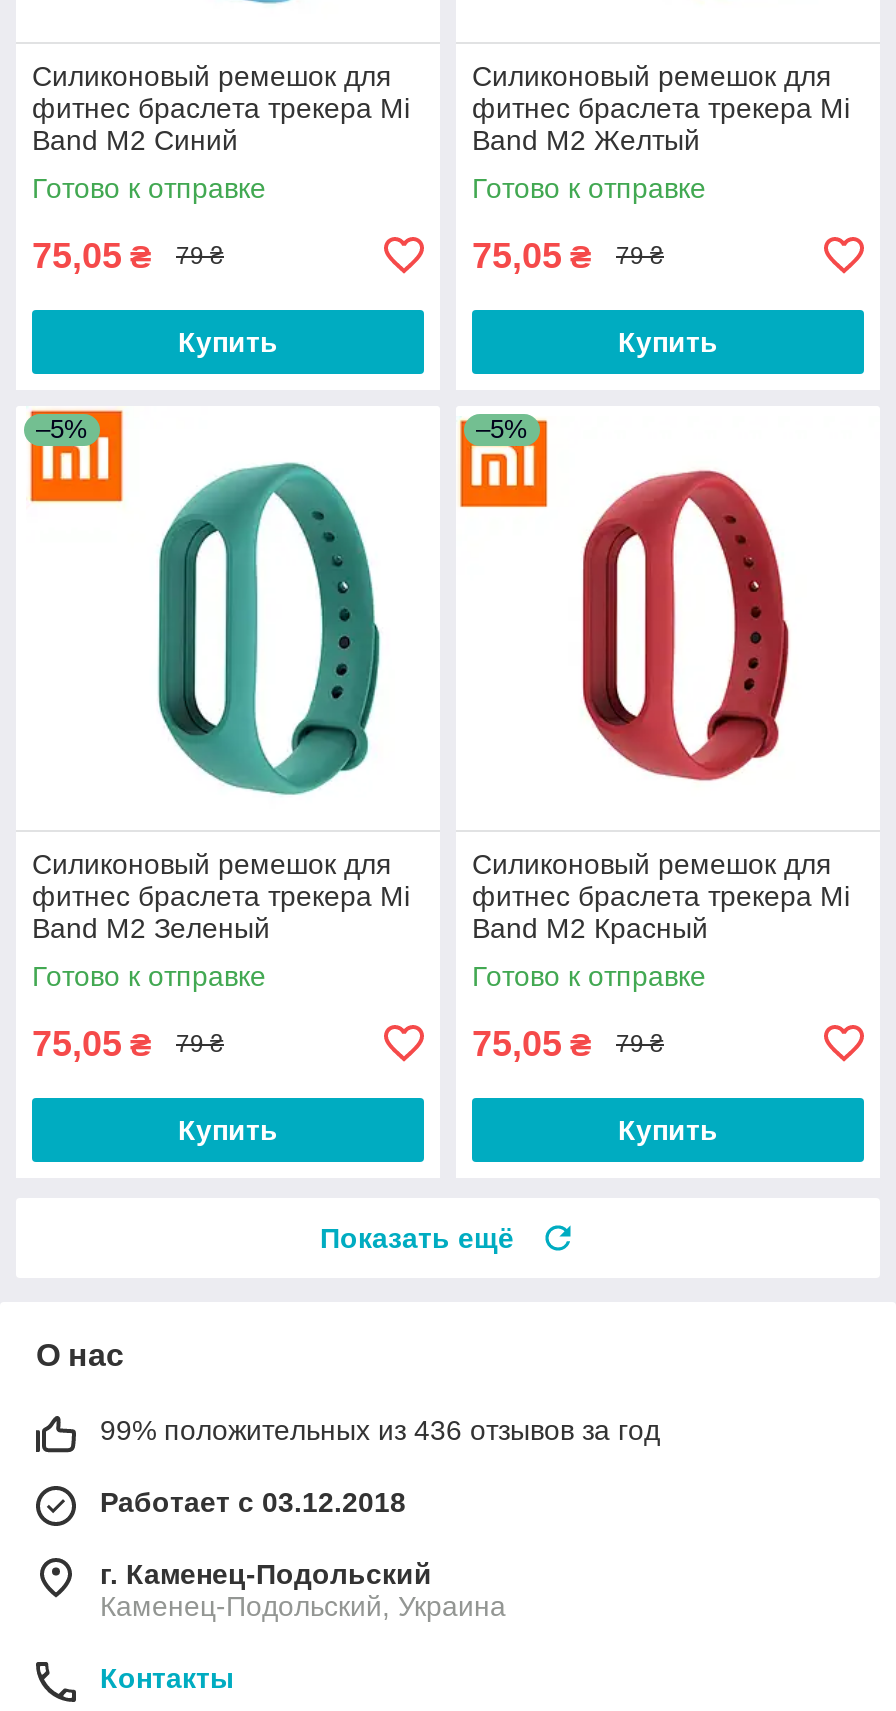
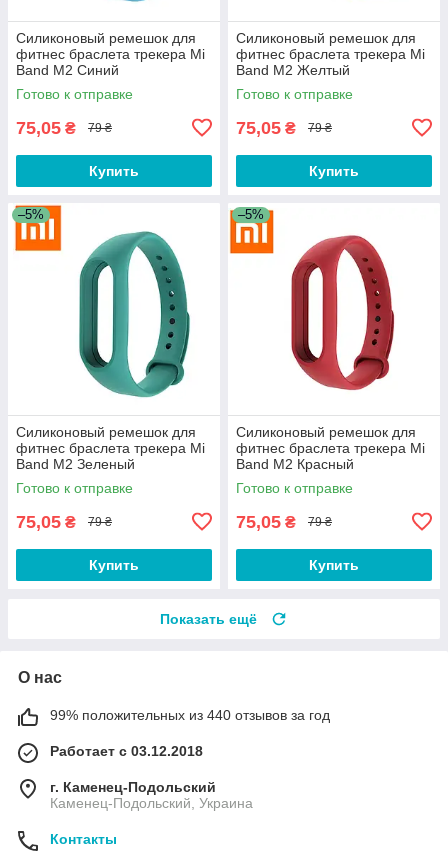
[100,1414,660,1446] 99% положительных из 436 отзывов за год -> [50,707,330,723] 99% положительных из 440 отзывов за год

